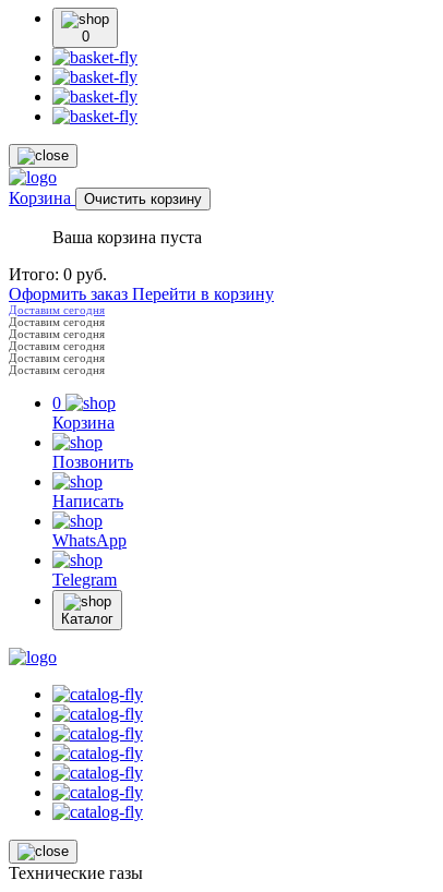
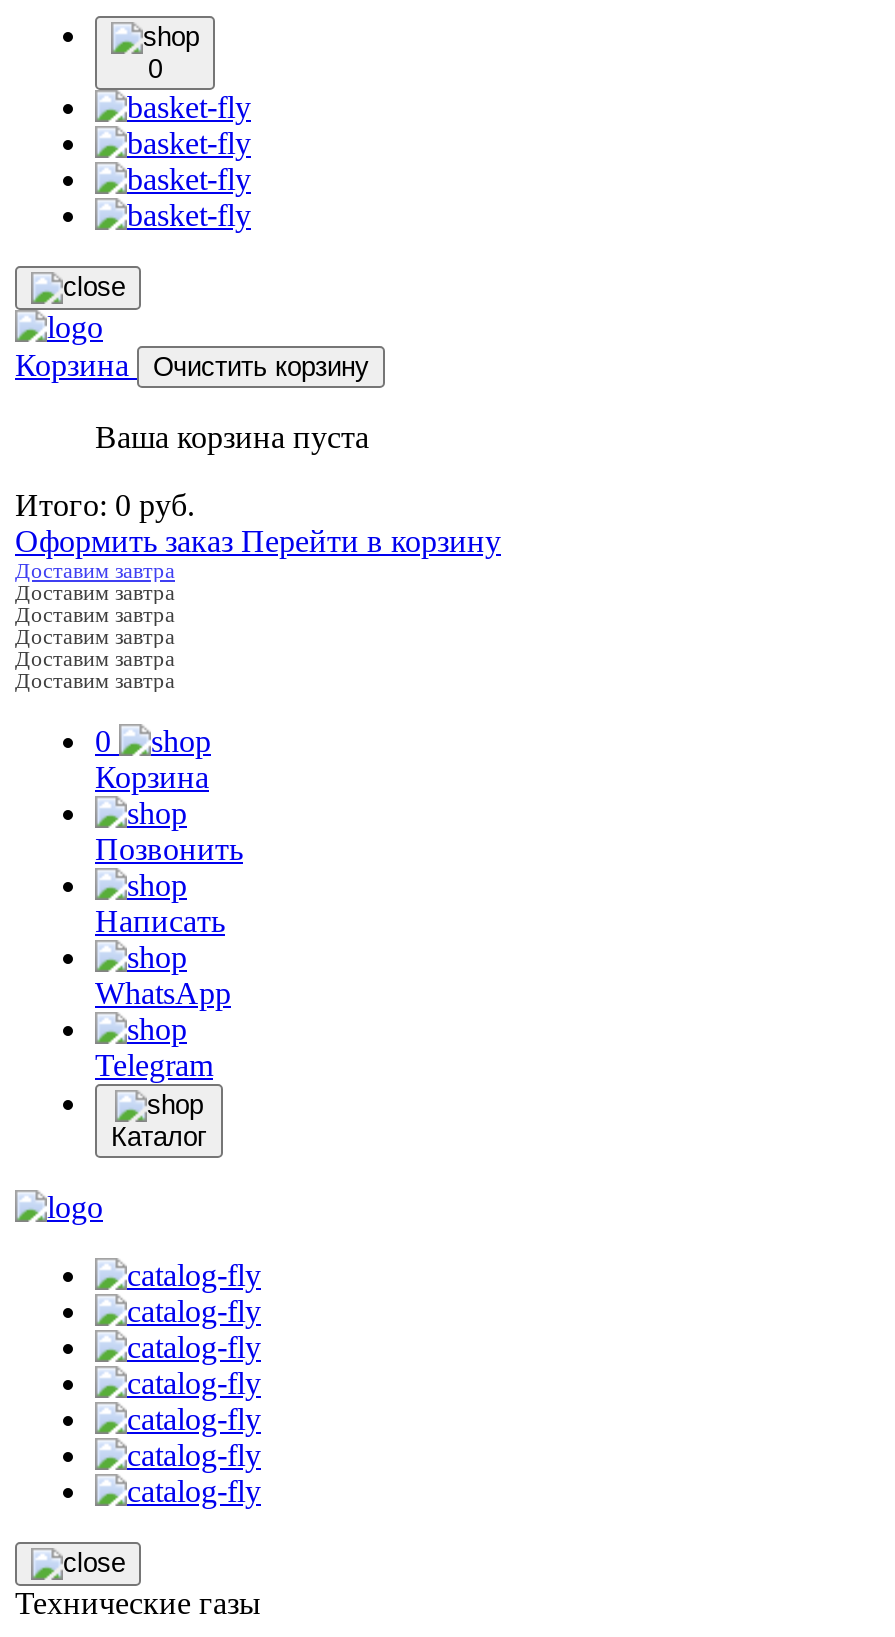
[9,303,105,316] Доставим сегодня -> [15,558,175,582] Доставим завтра
[9,315,105,328] Доставим сегодня -> [15,580,175,604] Доставим завтра
[9,327,105,340] Доставим сегодня -> [15,602,175,626] Доставим завтра
[9,339,105,352] Доставим сегодня -> [15,624,175,648] Доставим завтра
[9,351,105,364] Доставим сегодня -> [15,646,175,670] Доставим завтра
[9,363,105,376] Доставим сегодня -> [15,668,175,692] Доставим завтра

